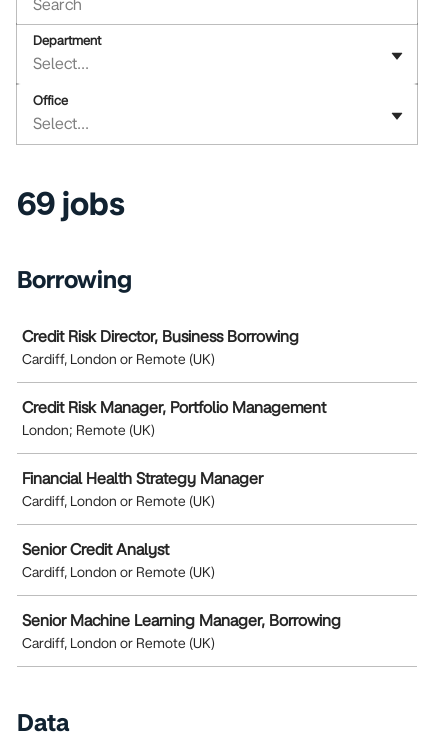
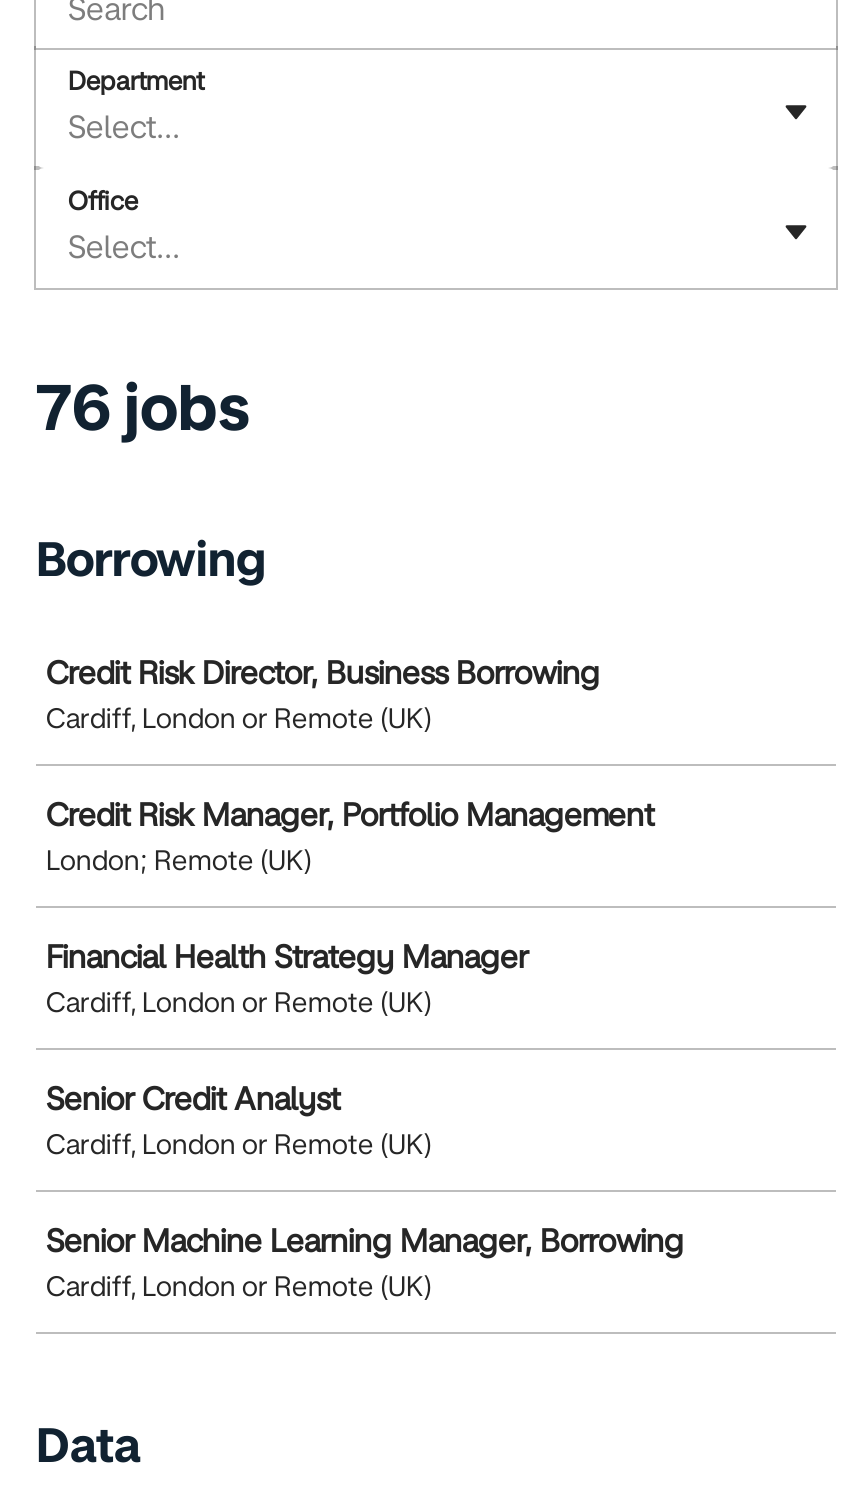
[17,185,125,223] 69 jobs -> [36,370,250,446] 76 jobs

